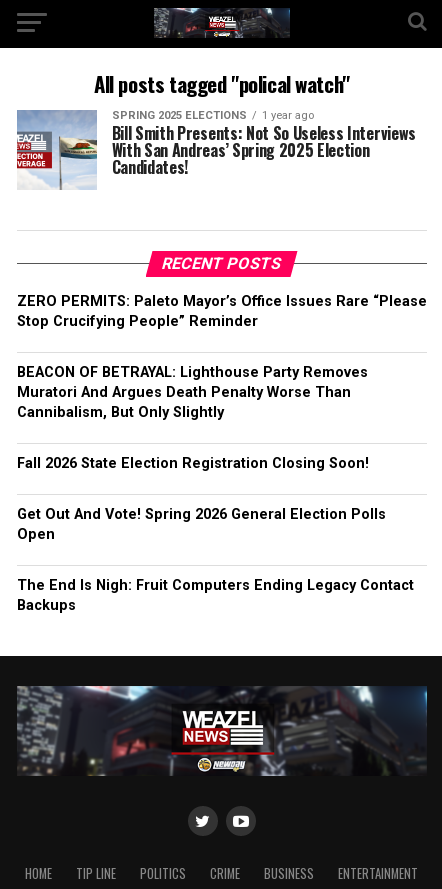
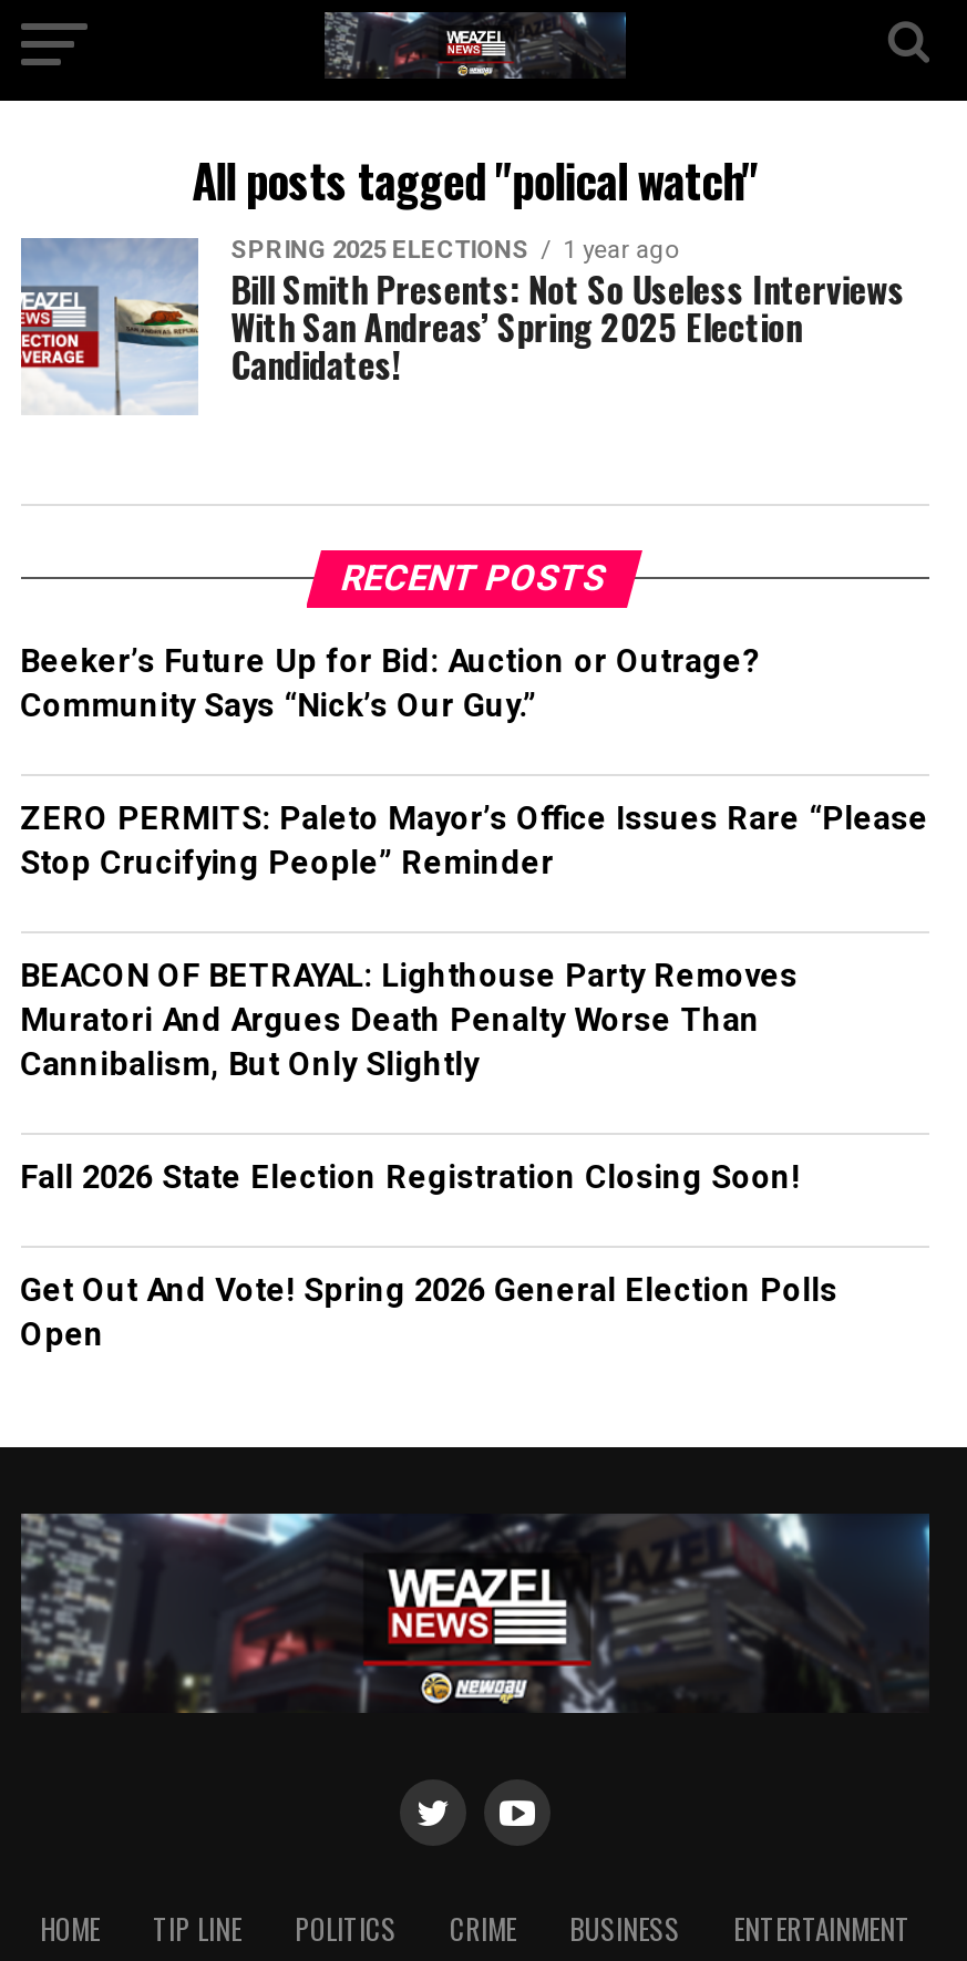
none -> [20,643,760,725] Beeker’s Future Up for Bid: Auction or Outrage? | Community Says “Nick’s Our Guy.”
moved [17,293,427,543] -> [20,801,929,1354]: ZERO PERMITS: Paleto Mayor’s Office Issues Rare “Please | Stop Crucifying People” Reminder | BEACON OF BETRAYAL: Lighthouse Party Removes | Muratori And Argues Death Penalty Worse Than | Cannibalism, But Only Slightly | Fall 2026 State Election Registration Closing Soon! | Get Out And Vote! Spring 2026 General Election Polls | Open
[17,577,414,614] The End Is Nigh: Fruit Computers Ending Legacy Contact | Backups -> none

